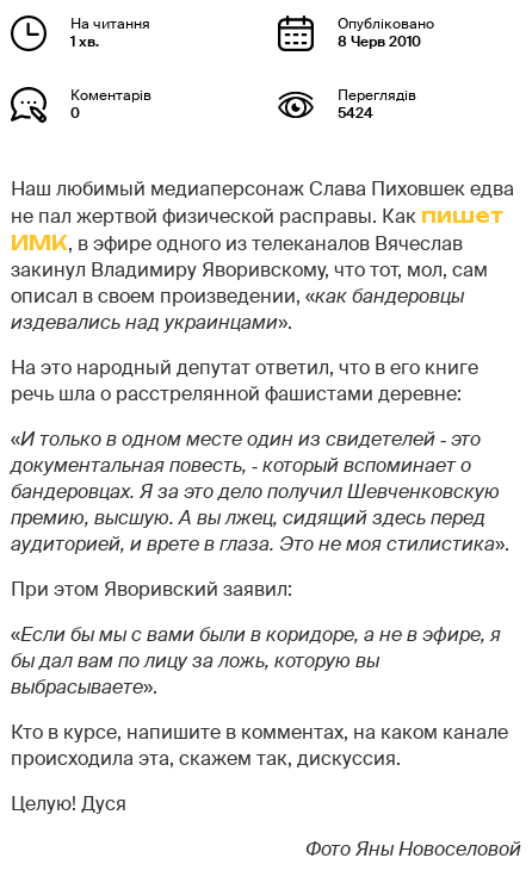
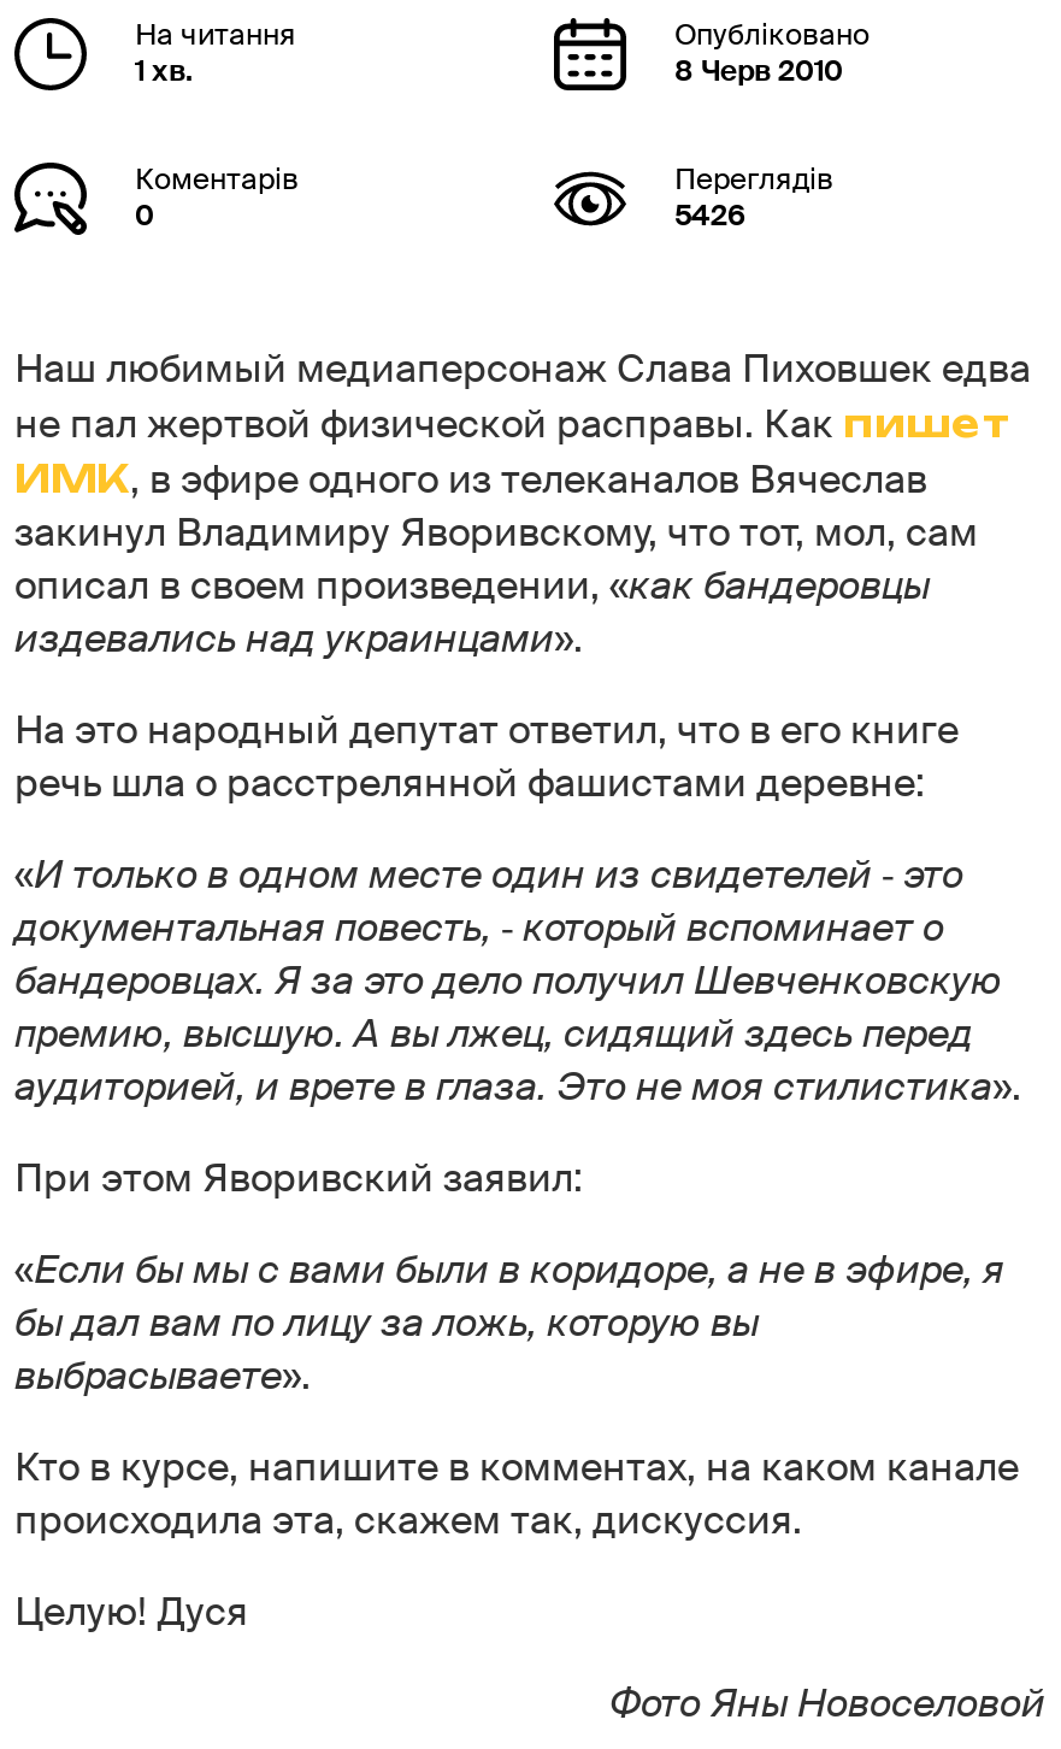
[338,104,373,123] 5424 -> [674,196,747,235] 5426

